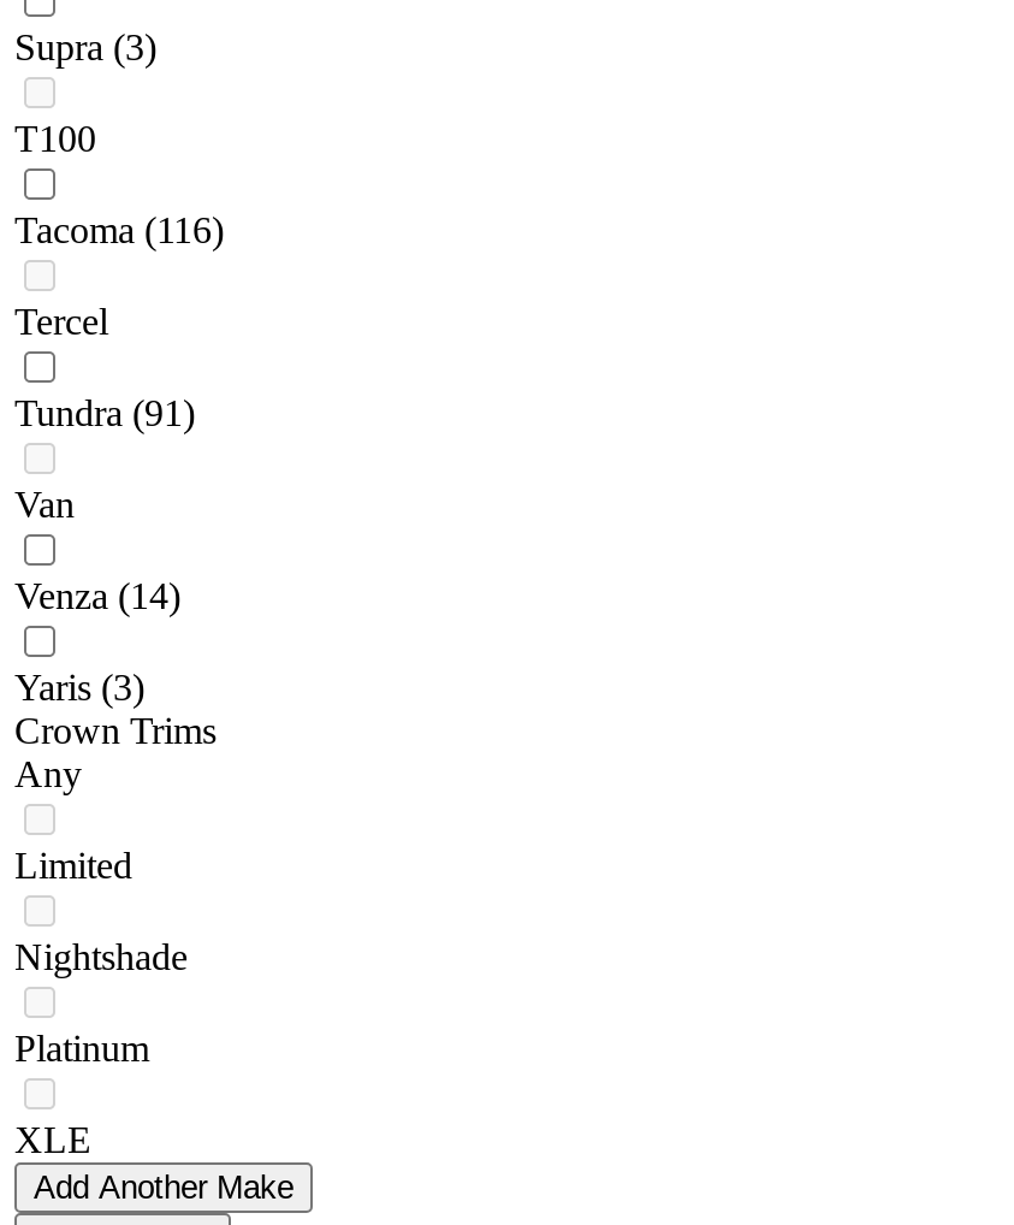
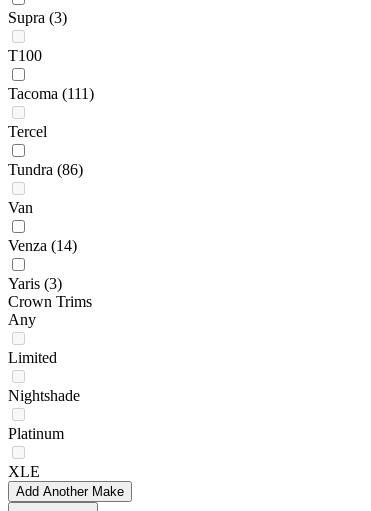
[14,210,224,251] Tacoma (116) -> [8,85,94,102] Tacoma (111)
[14,393,195,434] Tundra (91) -> [8,161,83,178] Tundra (86)

